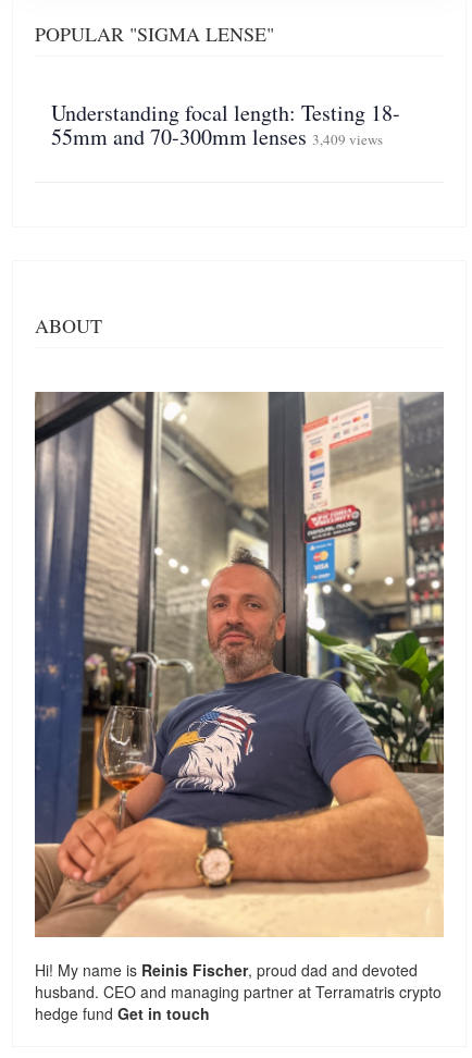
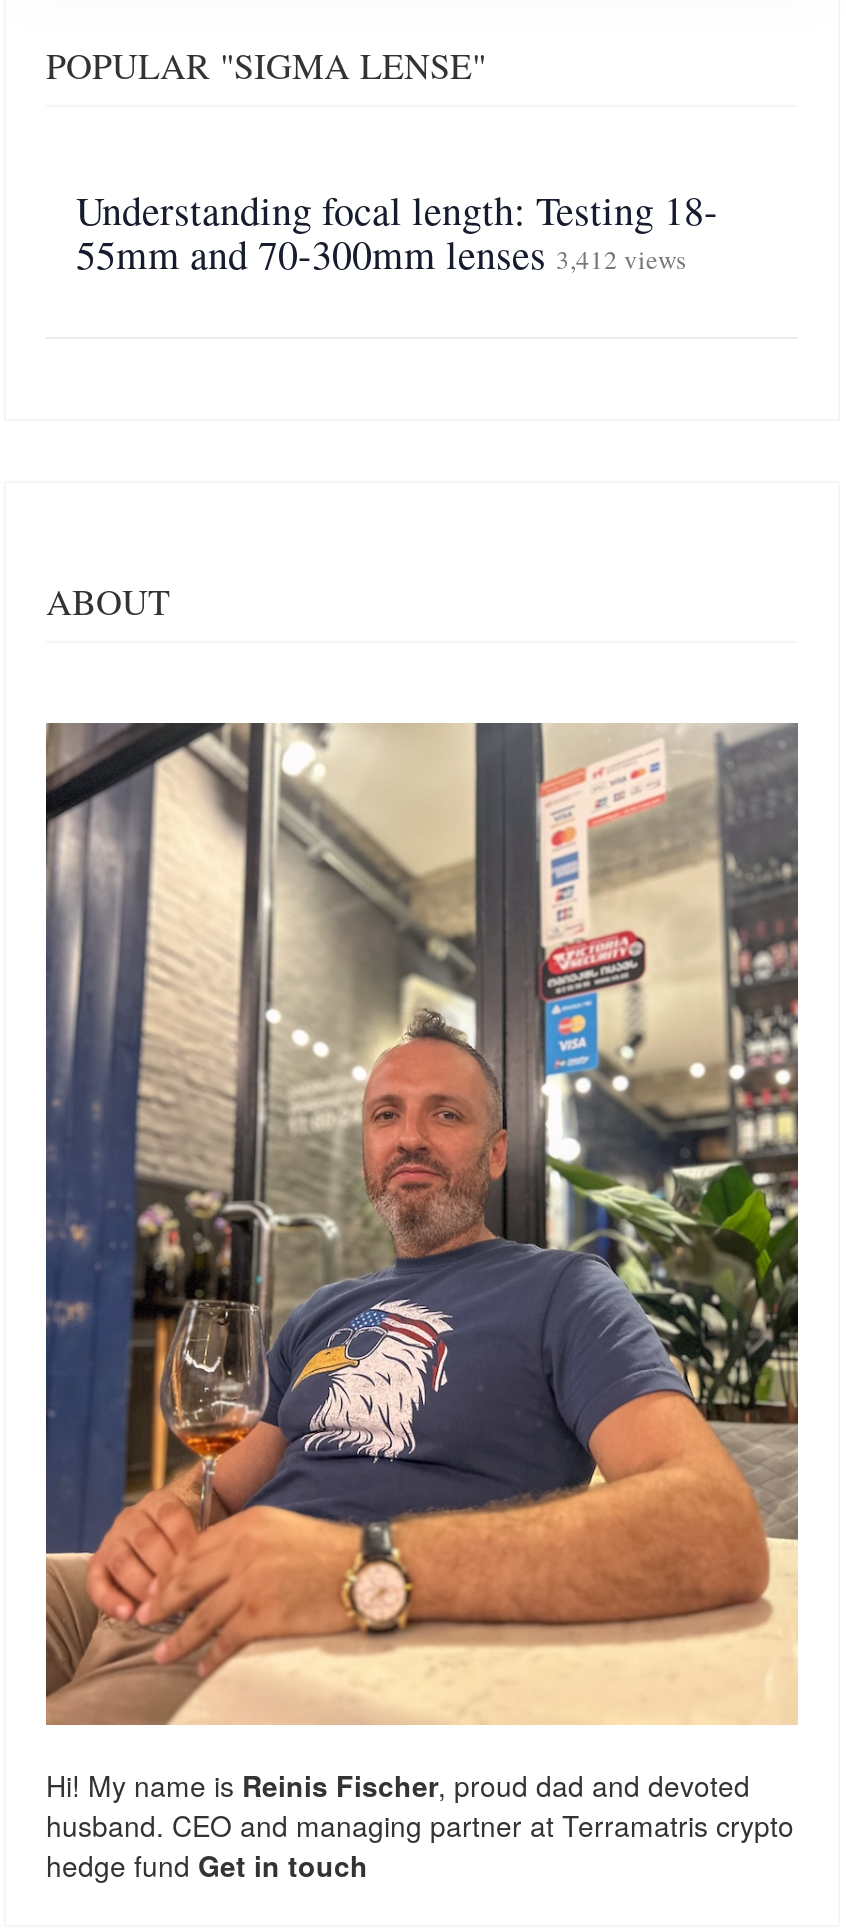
[51,122,383,151] 55mm and 70-300mm lenses 3,409 views -> [76,227,686,281] 55mm and 70-300mm lenses 3,412 views

